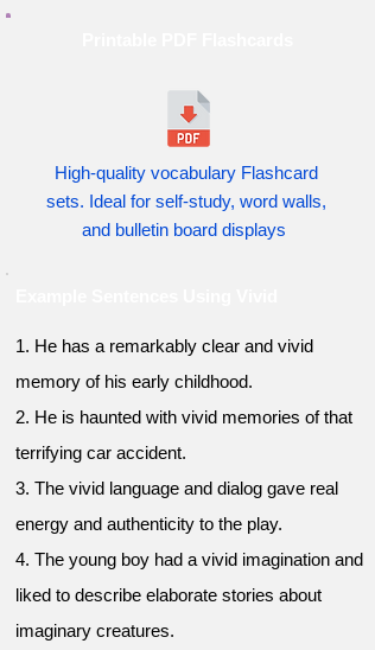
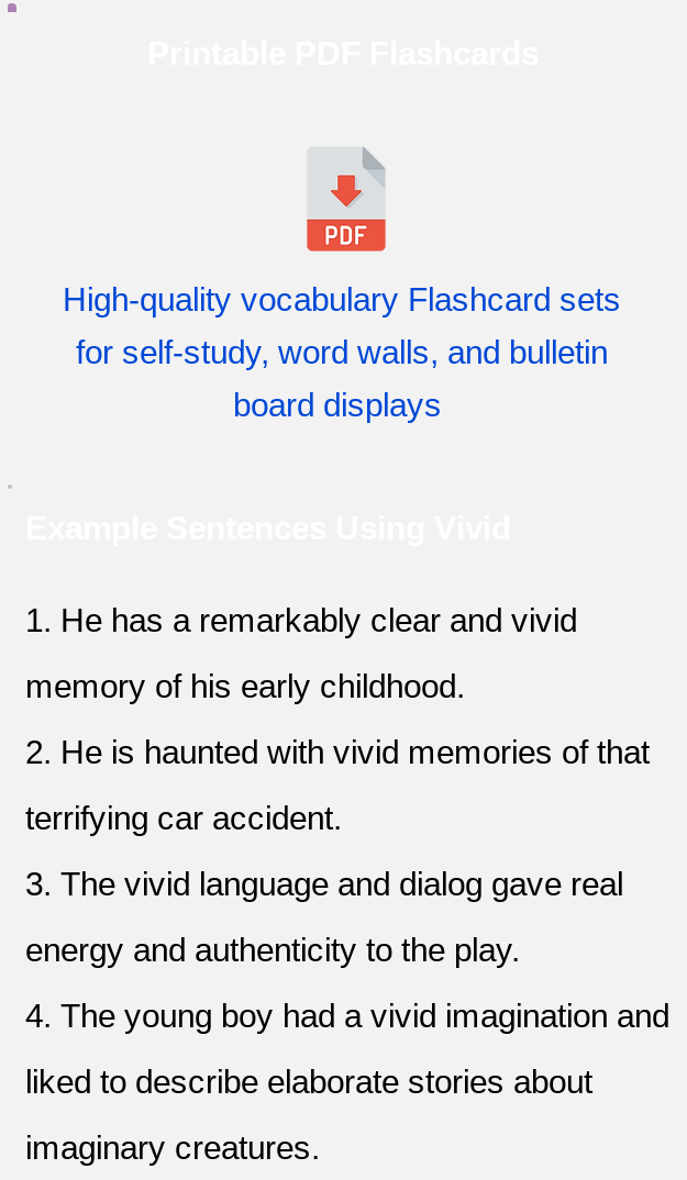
[46,162,326,240] High-quality vocabulary Flashcard | sets. Ideal for self-study, word walls, | and bulletin board displays -> [63,280,621,423] High-quality vocabulary Flashcard sets | for self-study, word walls, and bulletin | board displays

